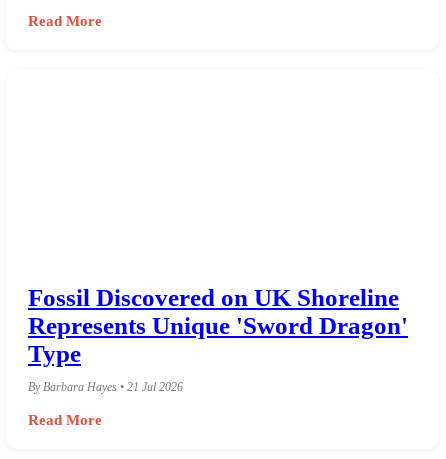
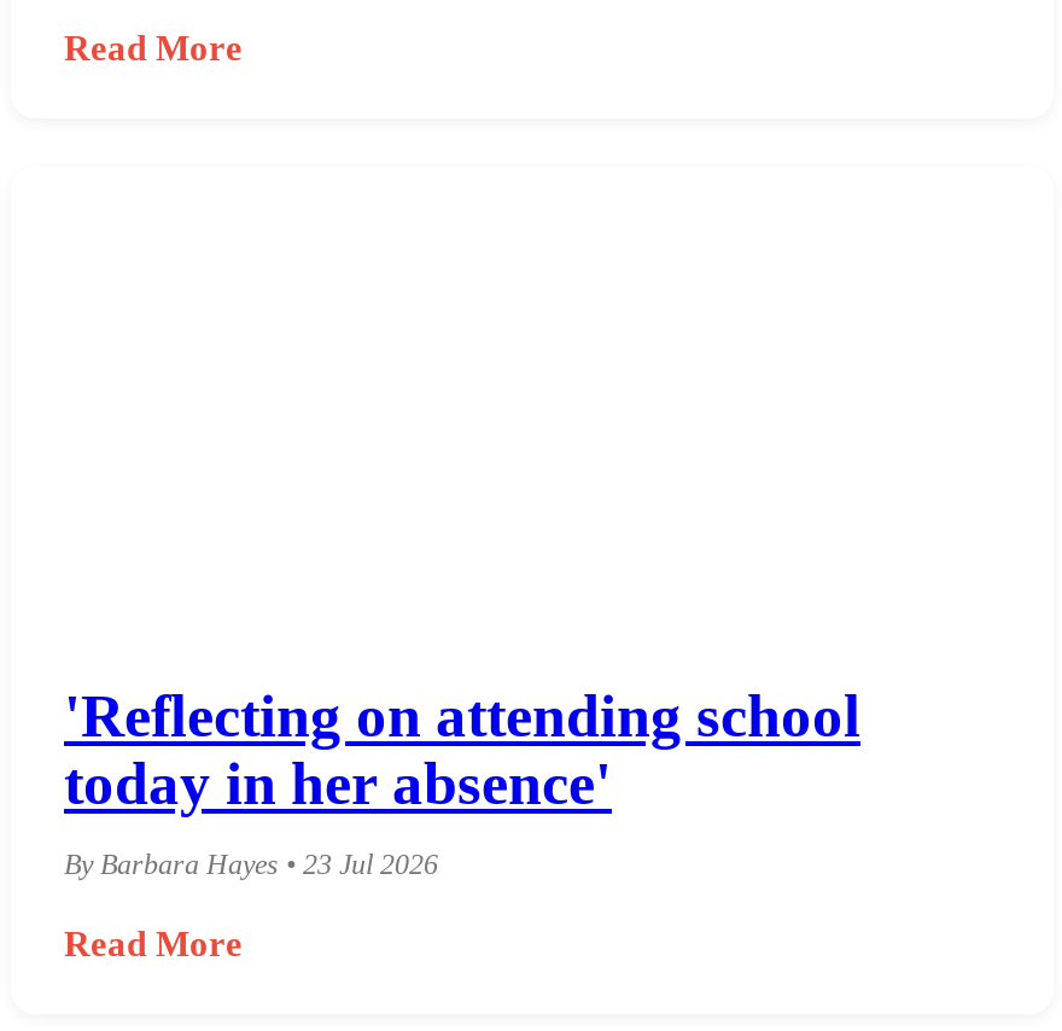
[28,284,408,367] Fossil Discovered on UK Shoreline | Represents Unique 'Sword Dragon' | Type -> [64,684,860,817] 'Reflecting on attending school | today in her absence'
[28,380,183,394] By Barbara Hayes • 21 Jul 2026 -> [64,848,438,882] By Barbara Hayes • 23 Jul 2026

